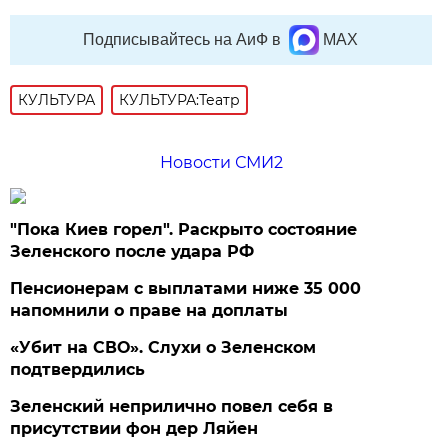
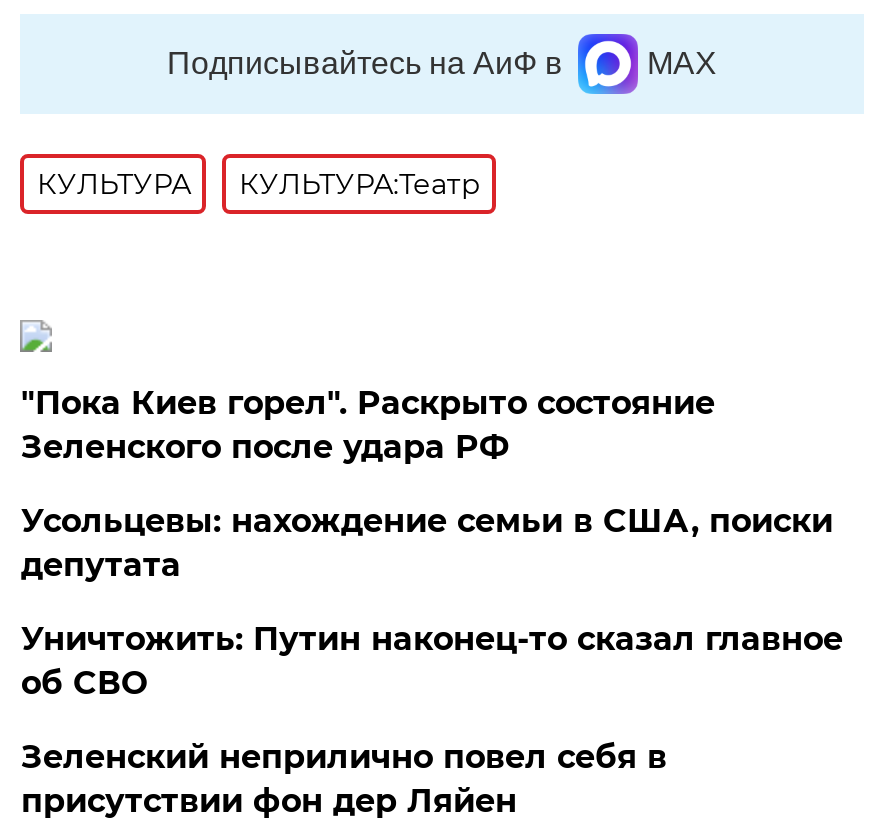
[160,153,283,172] Новости СМИ2 -> none
[10,279,361,320] Пенсионерам с выплатами ниже 35 000 | напомнили о праве на доплаты -> [21,502,833,584] Усольцевы: нахождение семьи в США, поиски | депутата
[10,338,316,379] «Убит на СВО». Слухи о Зеленском | подтвердились -> [21,620,843,702] Уничтожить: Путин наконец-то сказал главное | об СВО

